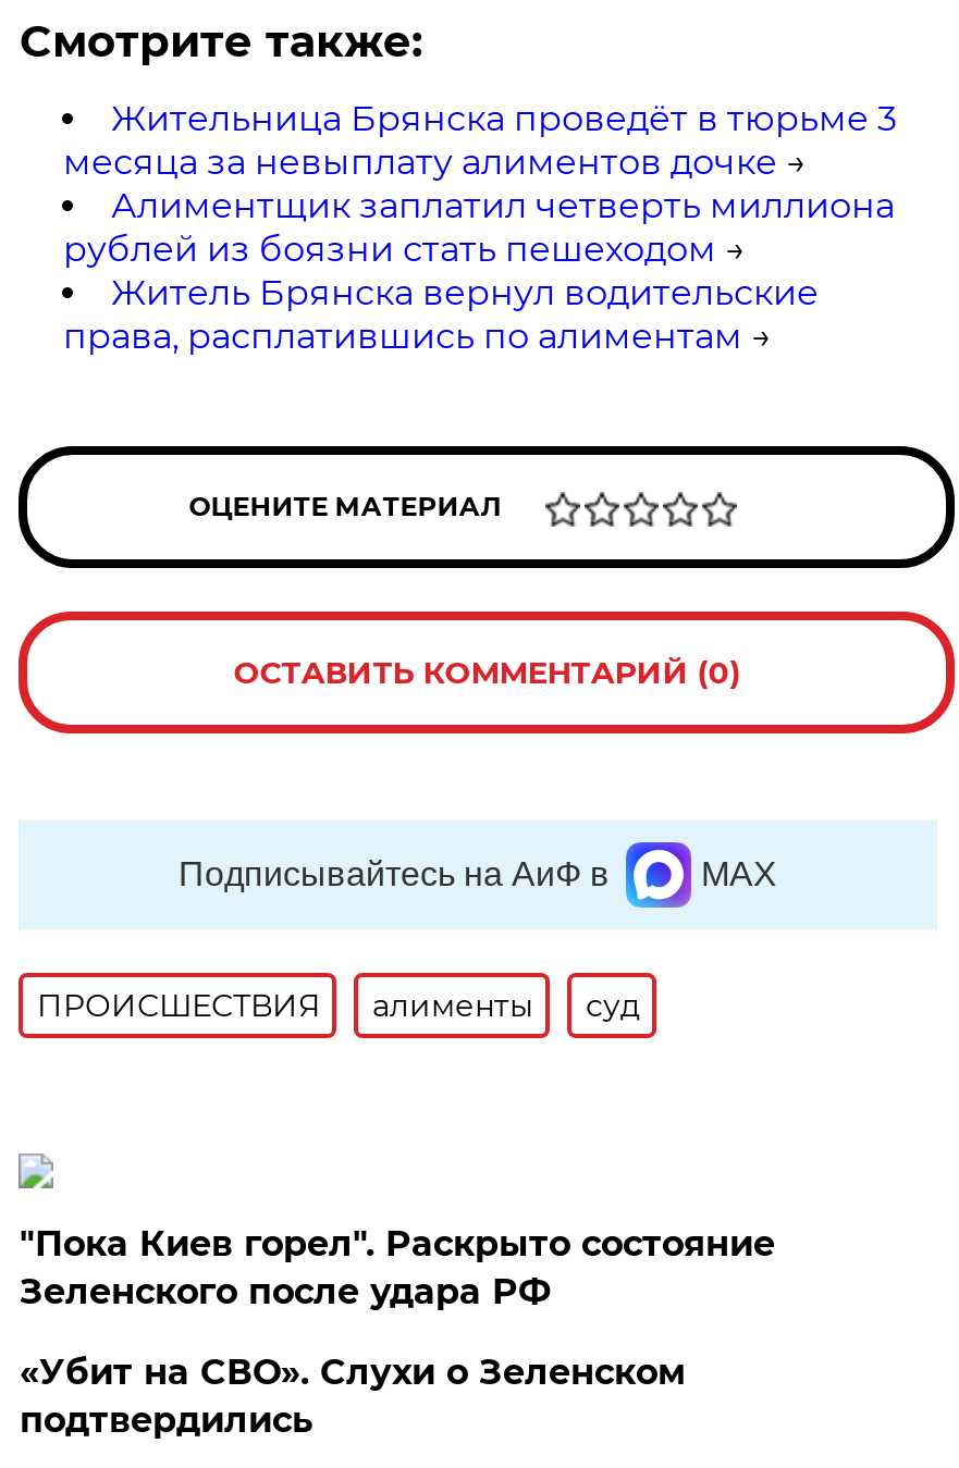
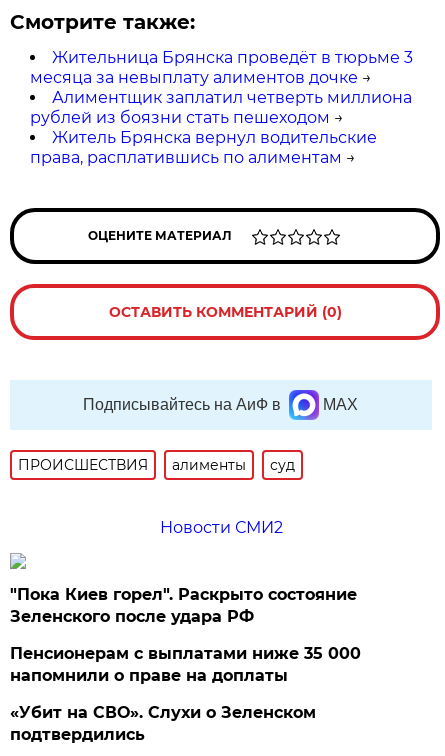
none -> [160,518,283,537] Новости СМИ2
none -> [10,644,361,685] Пенсионерам с выплатами ниже 35 000 | напомнили о праве на доплаты

